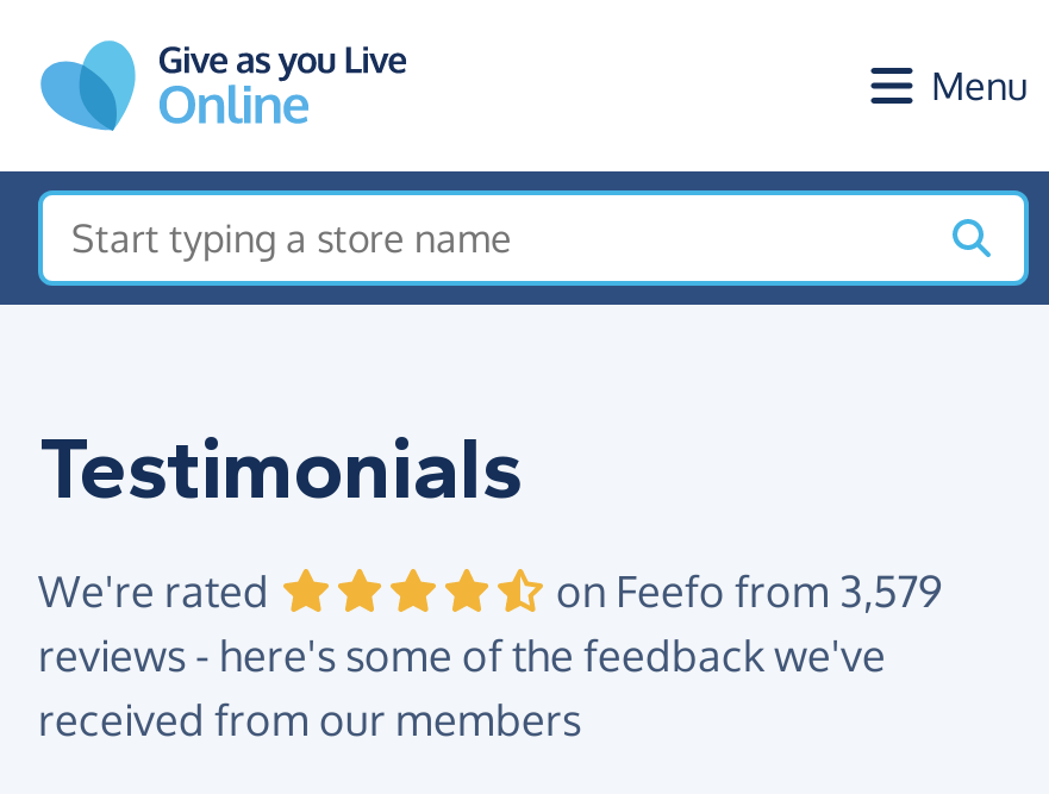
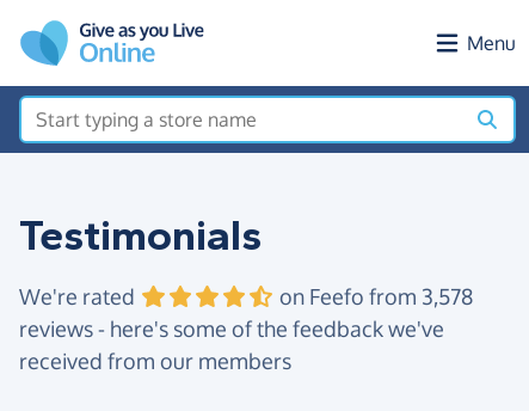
[547,564,942,617] on Feefo from 3,579 -> [274,283,472,309] on Feefo from 3,578

